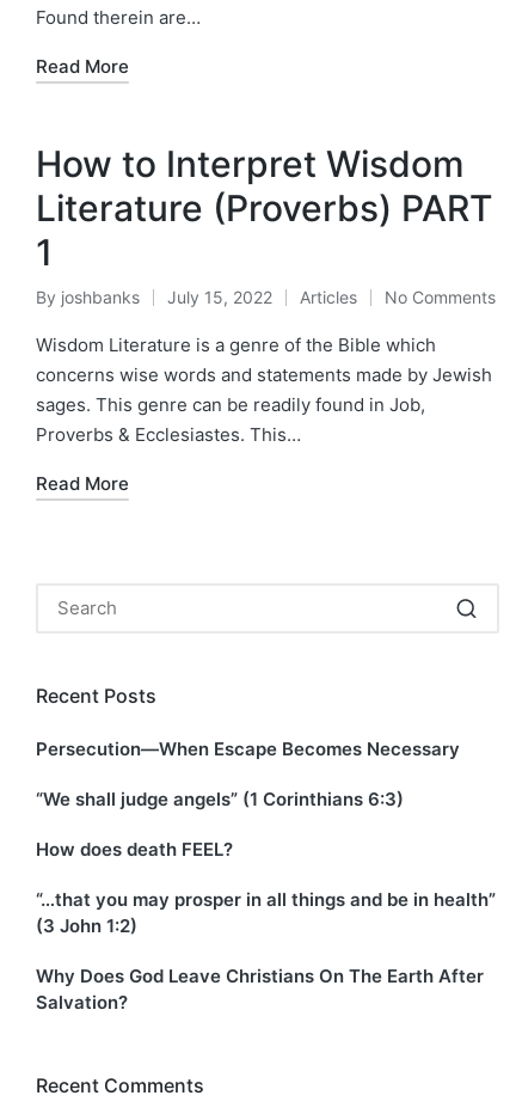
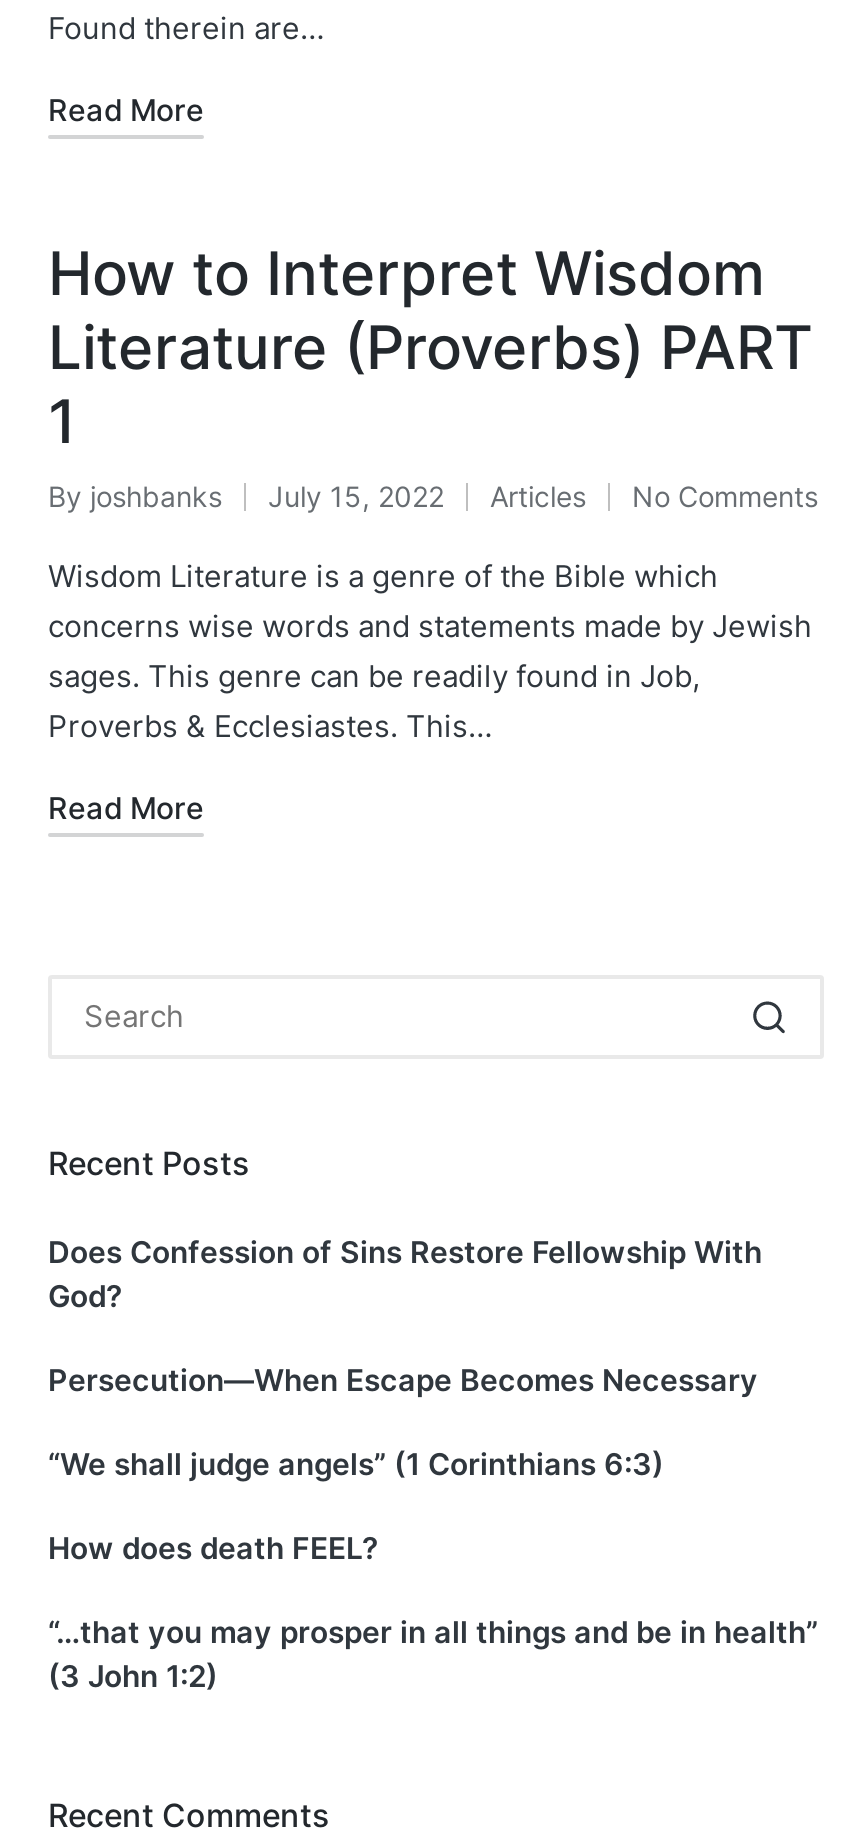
none -> [48,1234,762,1316] Does Confession of Sins Restore Fellowship With | God?
moved [36,738,496,938] -> [48,1362,818,1696]: Persecution—When Escape Becomes Necessary | “We shall judge angels” (1 Corinthians 6:3) | How does death FEEL? | “…that you may prosper in all things and be in health” | (3 John 1:2)
[36,965,484,1014] Why Does God Leave Christians On The Earth After | Salvation? -> none

